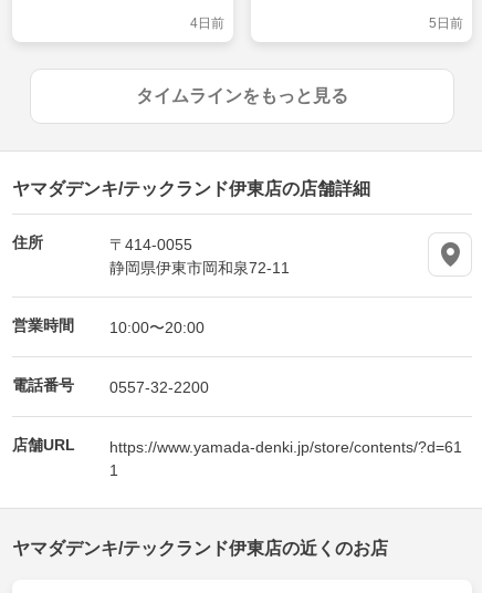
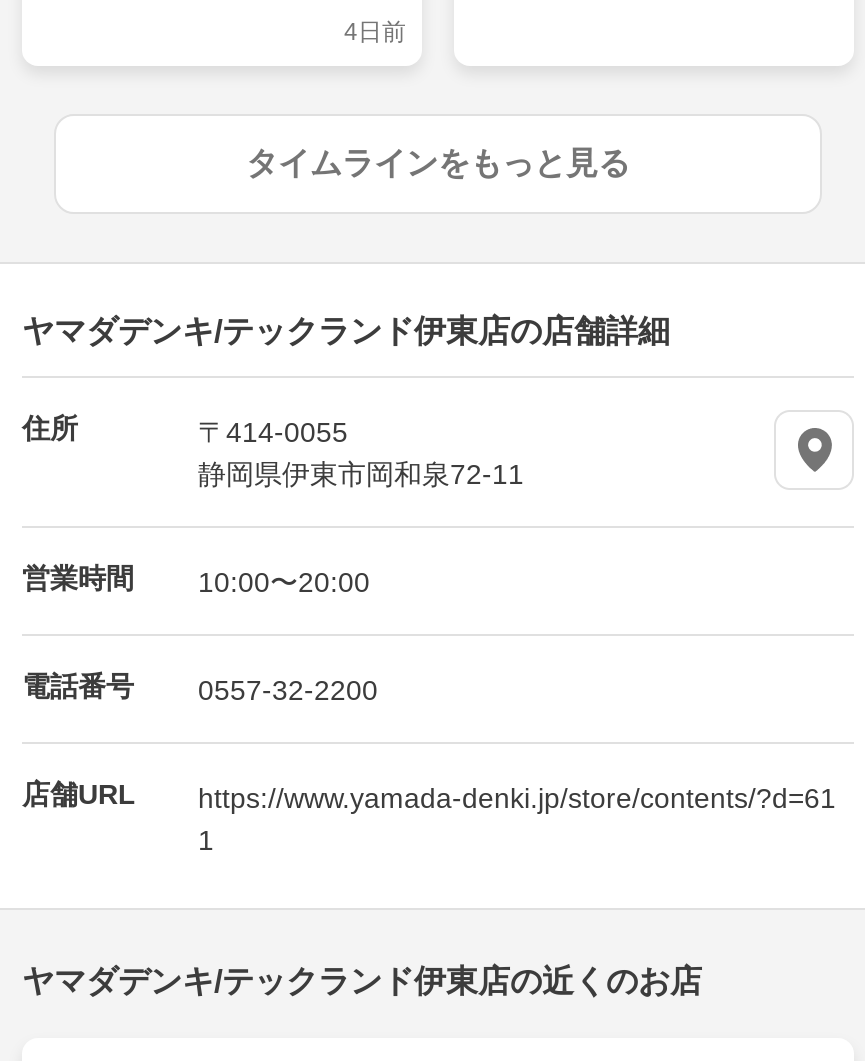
[429,15,463,31] 5日前 -> none

